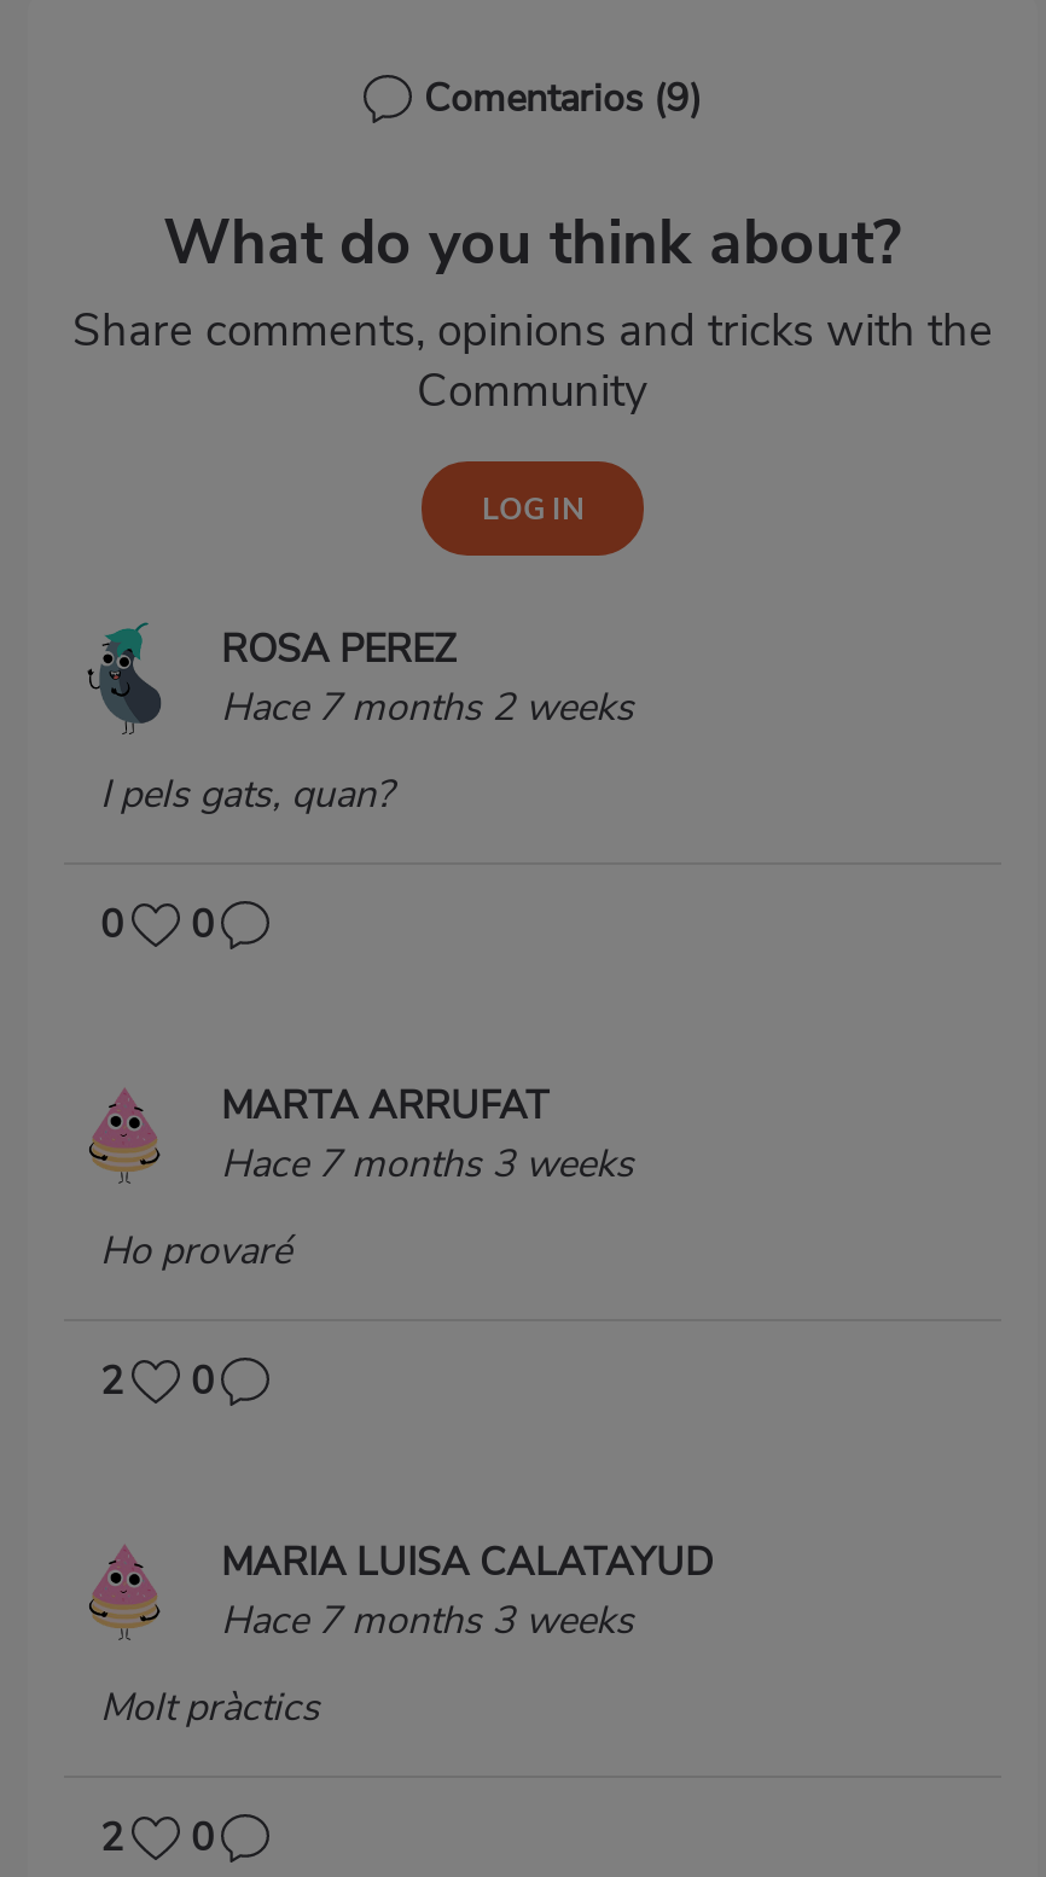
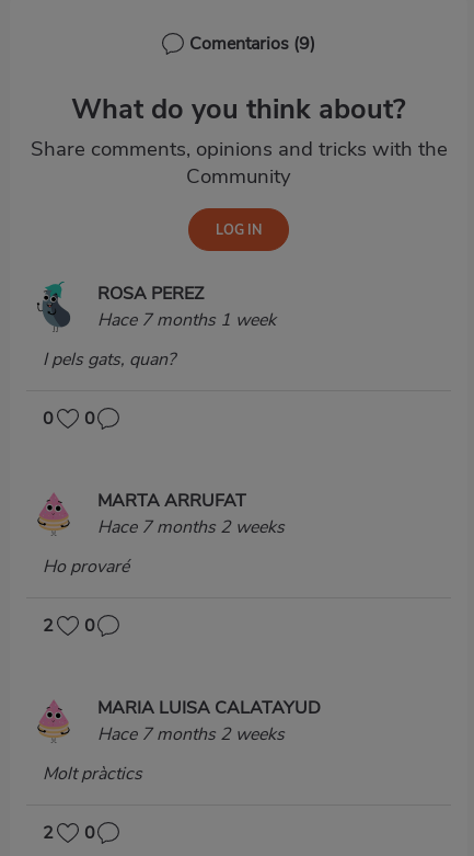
[221,681,634,735] Hace 7 months 2 weeks -> [97,308,276,332] Hace 7 months 1 week
[221,1138,634,1191] Hace 7 months 3 weeks -> [97,515,285,539] Hace 7 months 2 weeks
[221,1594,634,1647] Hace 7 months 3 weeks -> [97,722,285,746] Hace 7 months 2 weeks

